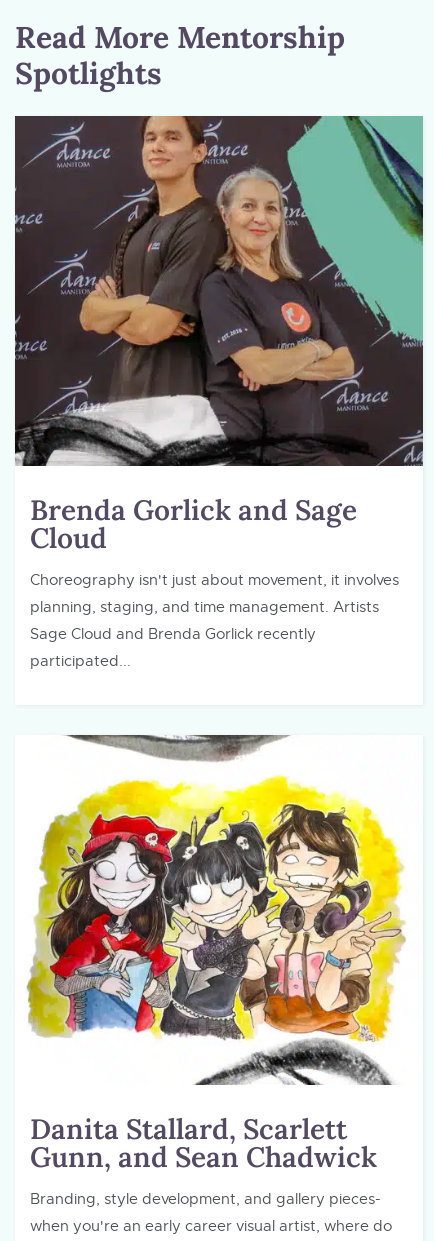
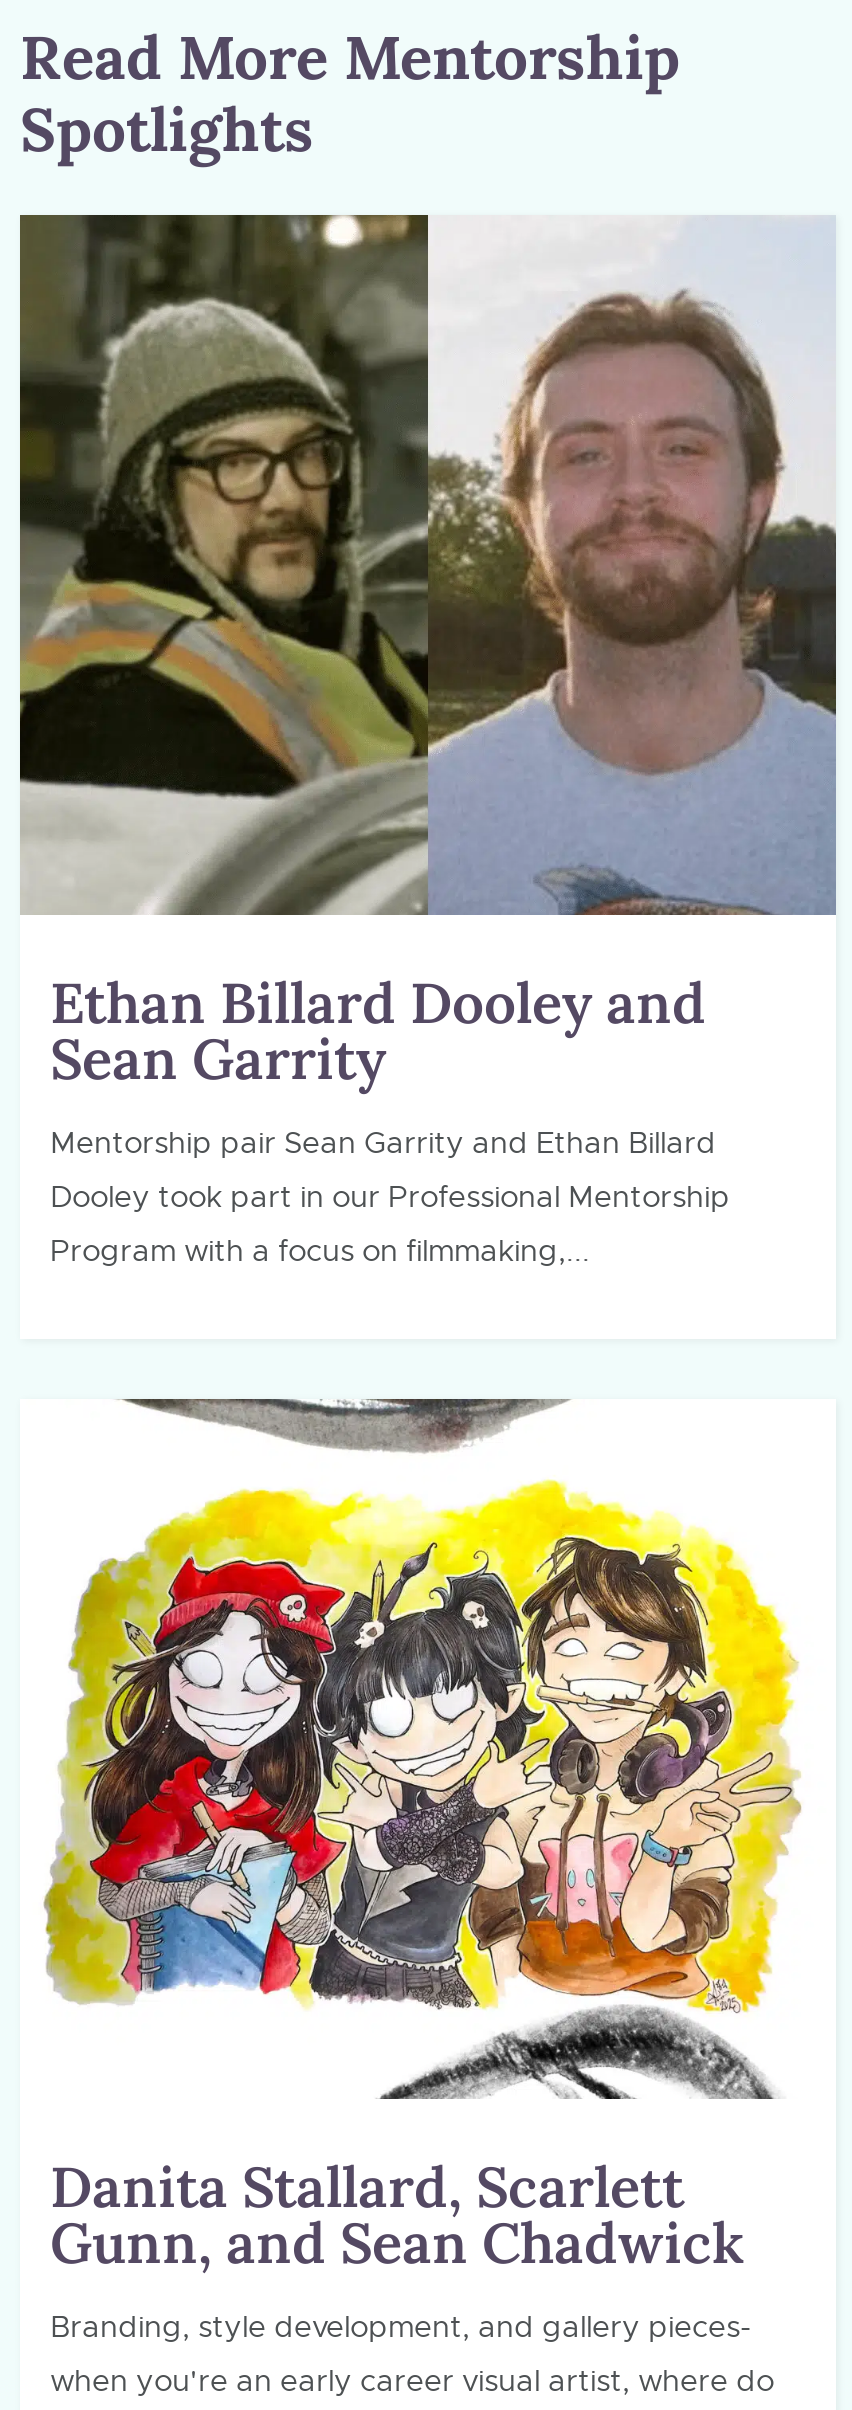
[14,115,424,670] [image] | Brenda Gorlick and Sage | Cloud | Choreography isn't just about movement, it involves | planning, staging, and time management. Artists | Sage Cloud and Brenda Gorlick recently | participated... -> [20,213,838,1270] [image] | Ethan Billard Dooley and | Sean Garrity | Mentorship pair Sean Garrity and Ethan Billard | Dooley took part in our Professional Mentorship | Program with a focus on filmmaking,...

